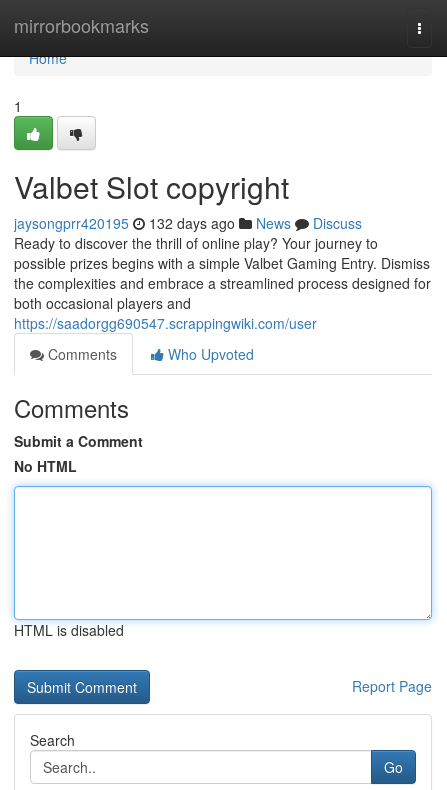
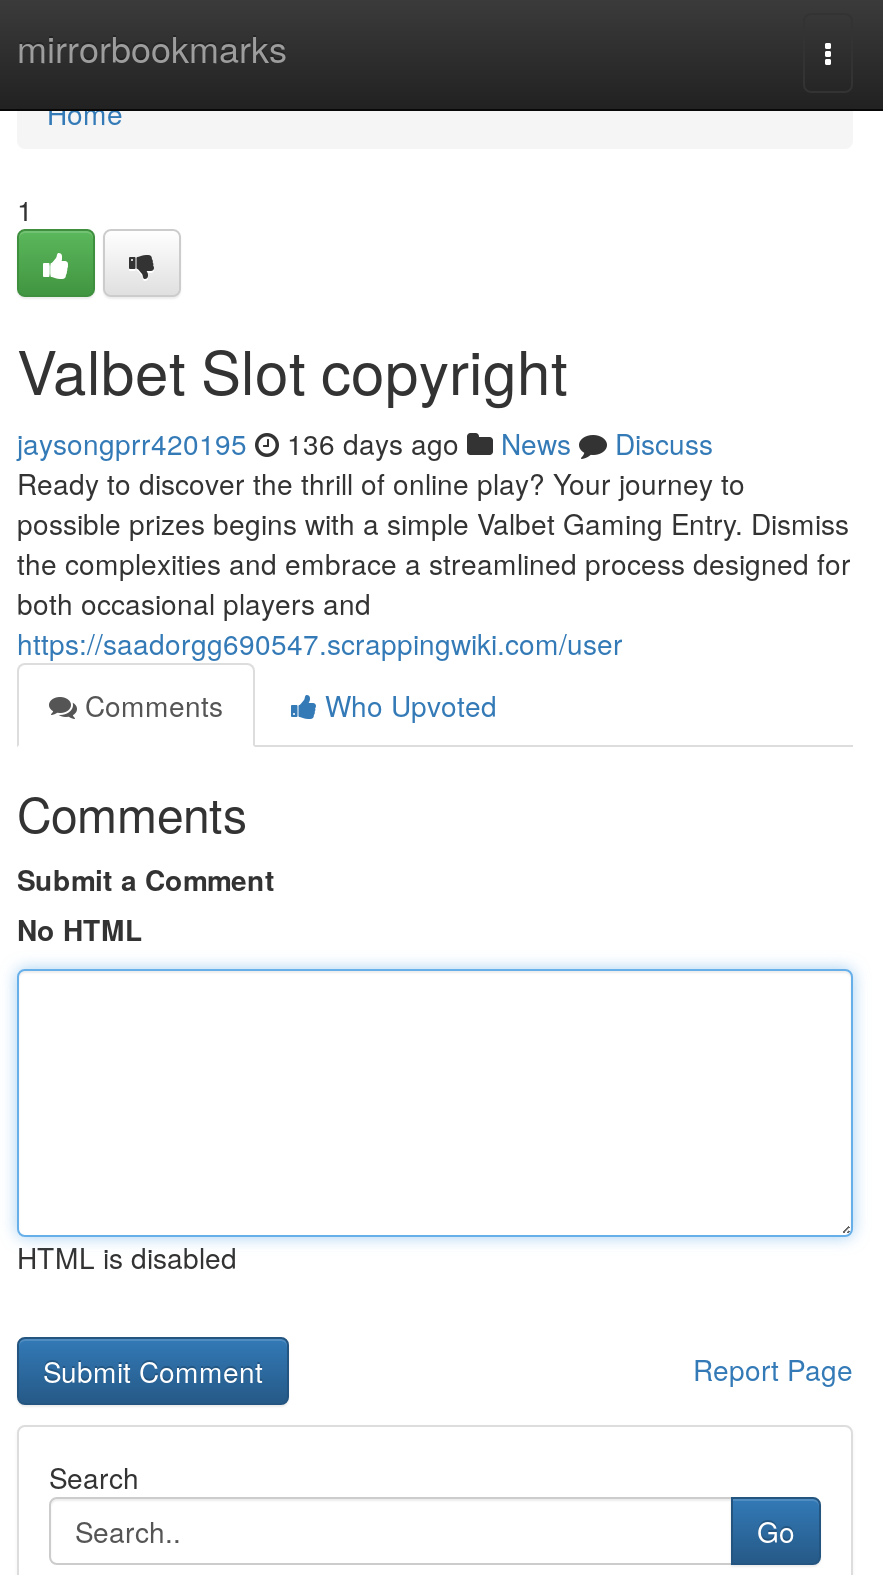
[14,213,362,233] jaysongprr420195 132 days ago News Discuss -> [17,423,713,463] jaysongprr420195 136 days ago News Discuss

